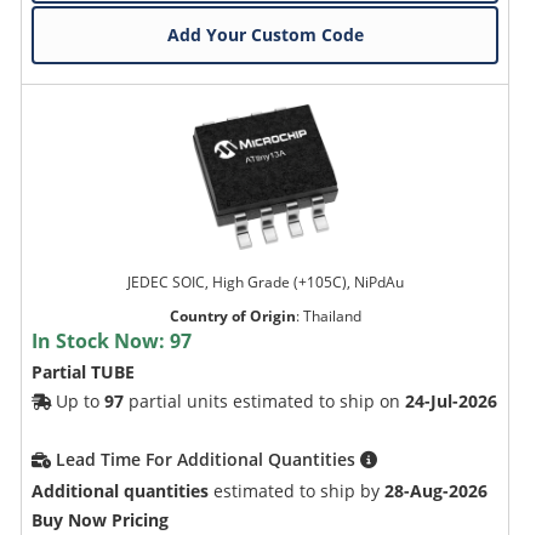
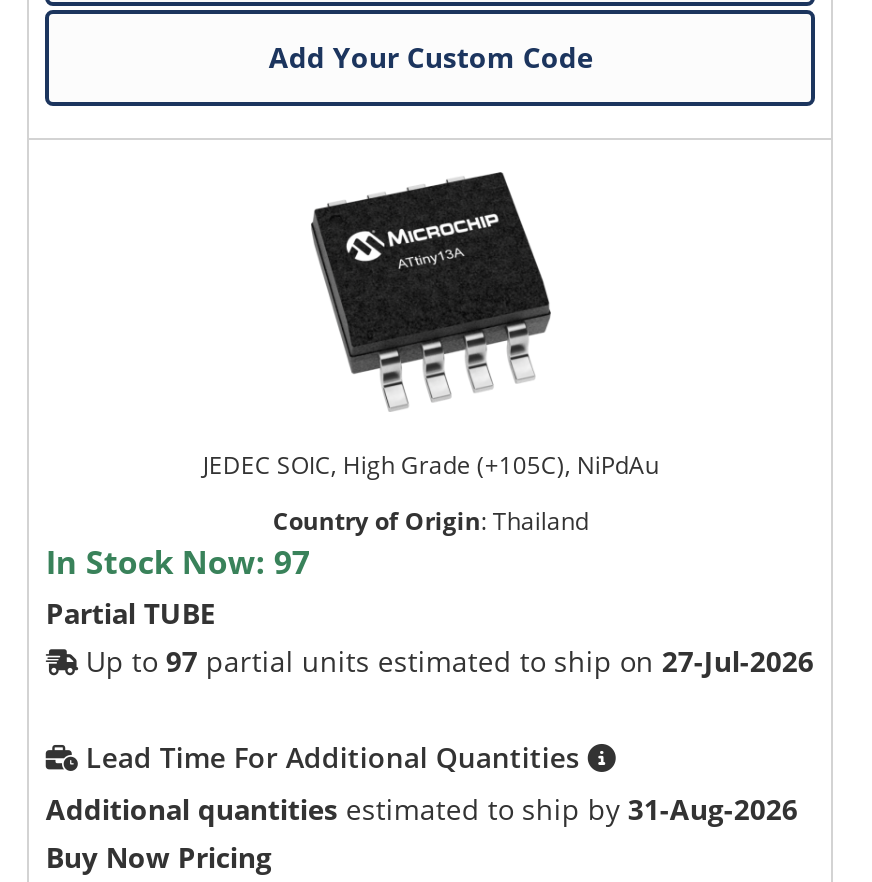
[56,389,498,412] Up to 97 partial units estimated to ship on 24-Jul-2026 -> [86,641,814,679] Up to 97 partial units estimated to ship on 27-Jul-2026
[32,479,488,502] Additional quantities estimated to ship by 28-Aug-2026 -> [46,789,798,827] Additional quantities estimated to ship by 31-Aug-2026

